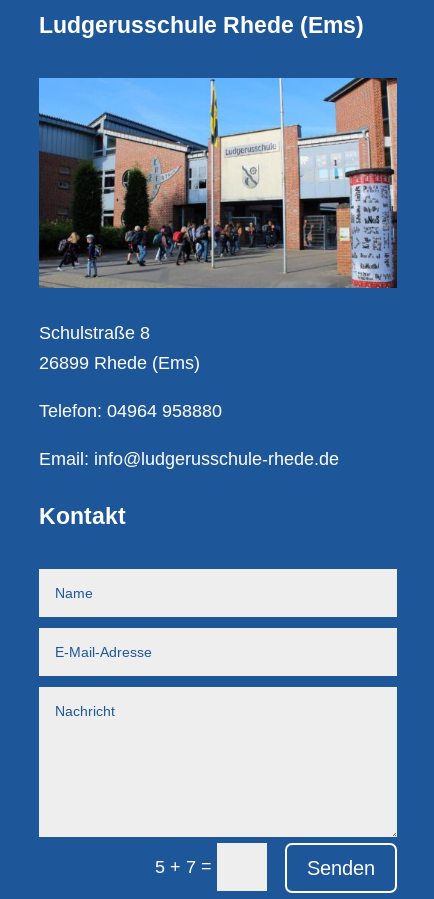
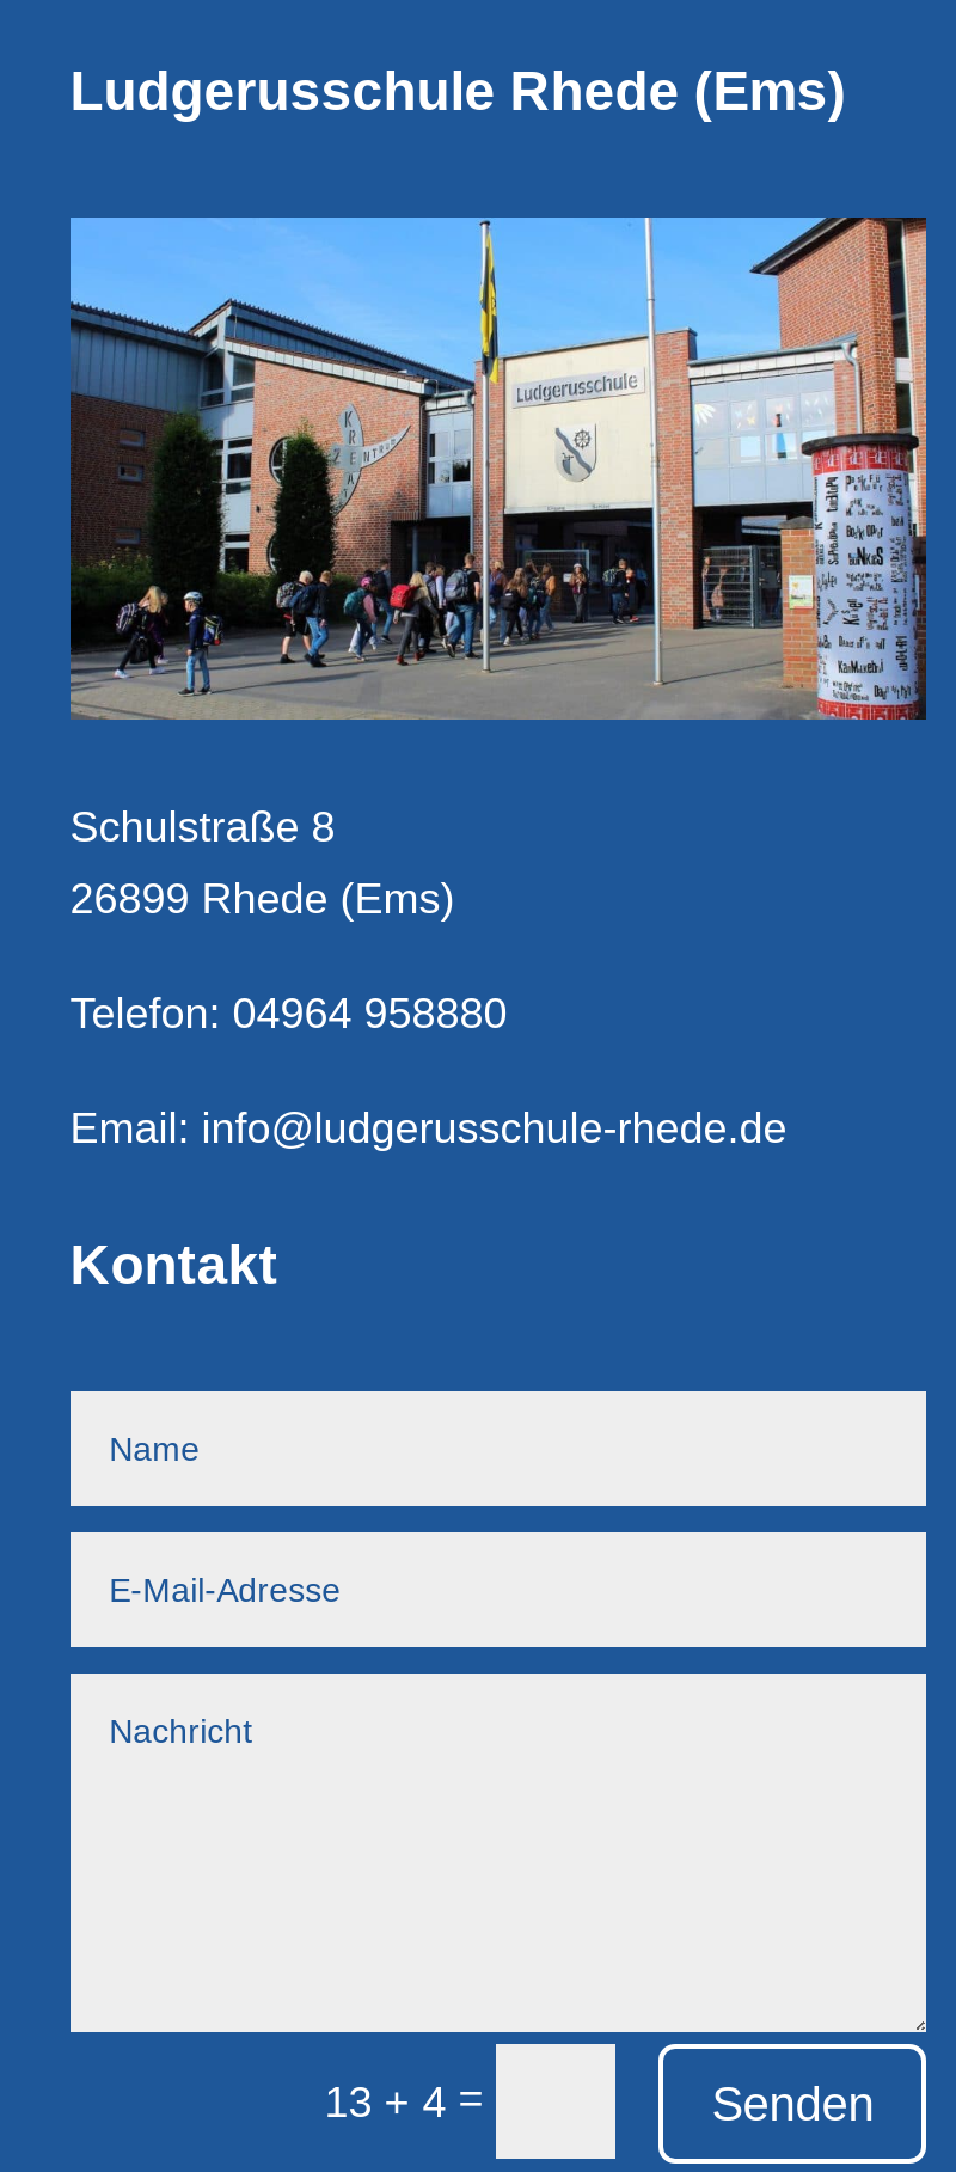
[155,856,217,877] 5 + 7 = -> [324,2075,496,2126] 13 + 4 =

